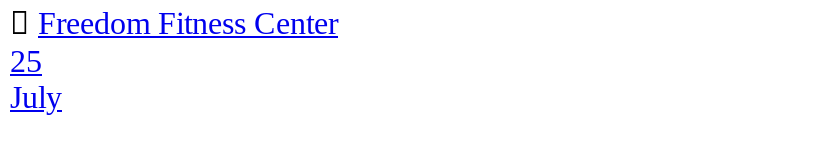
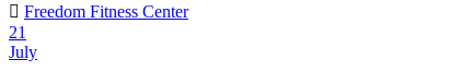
[10,43,42,77] 25 -> [9,23,26,42] 21

